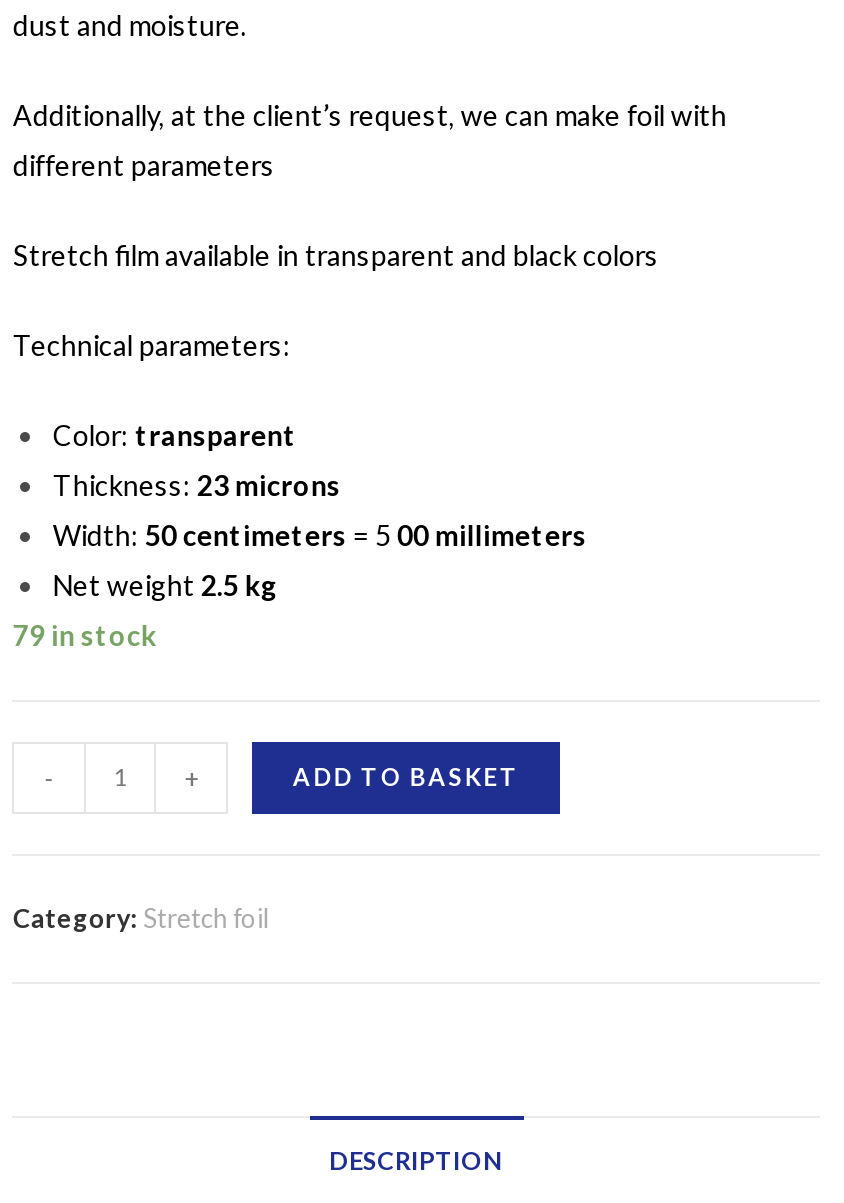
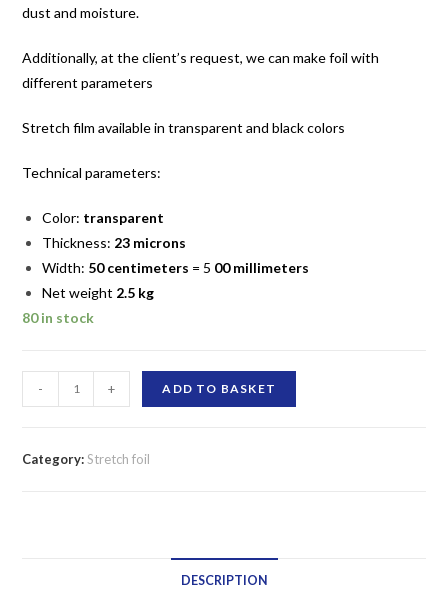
[13,617,157,651] 79 in stock -> [22,309,94,326] 80 in stock

